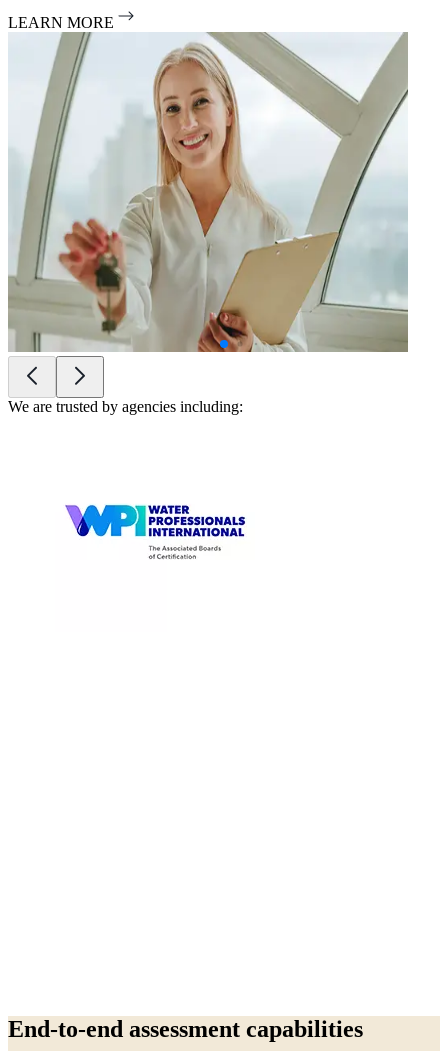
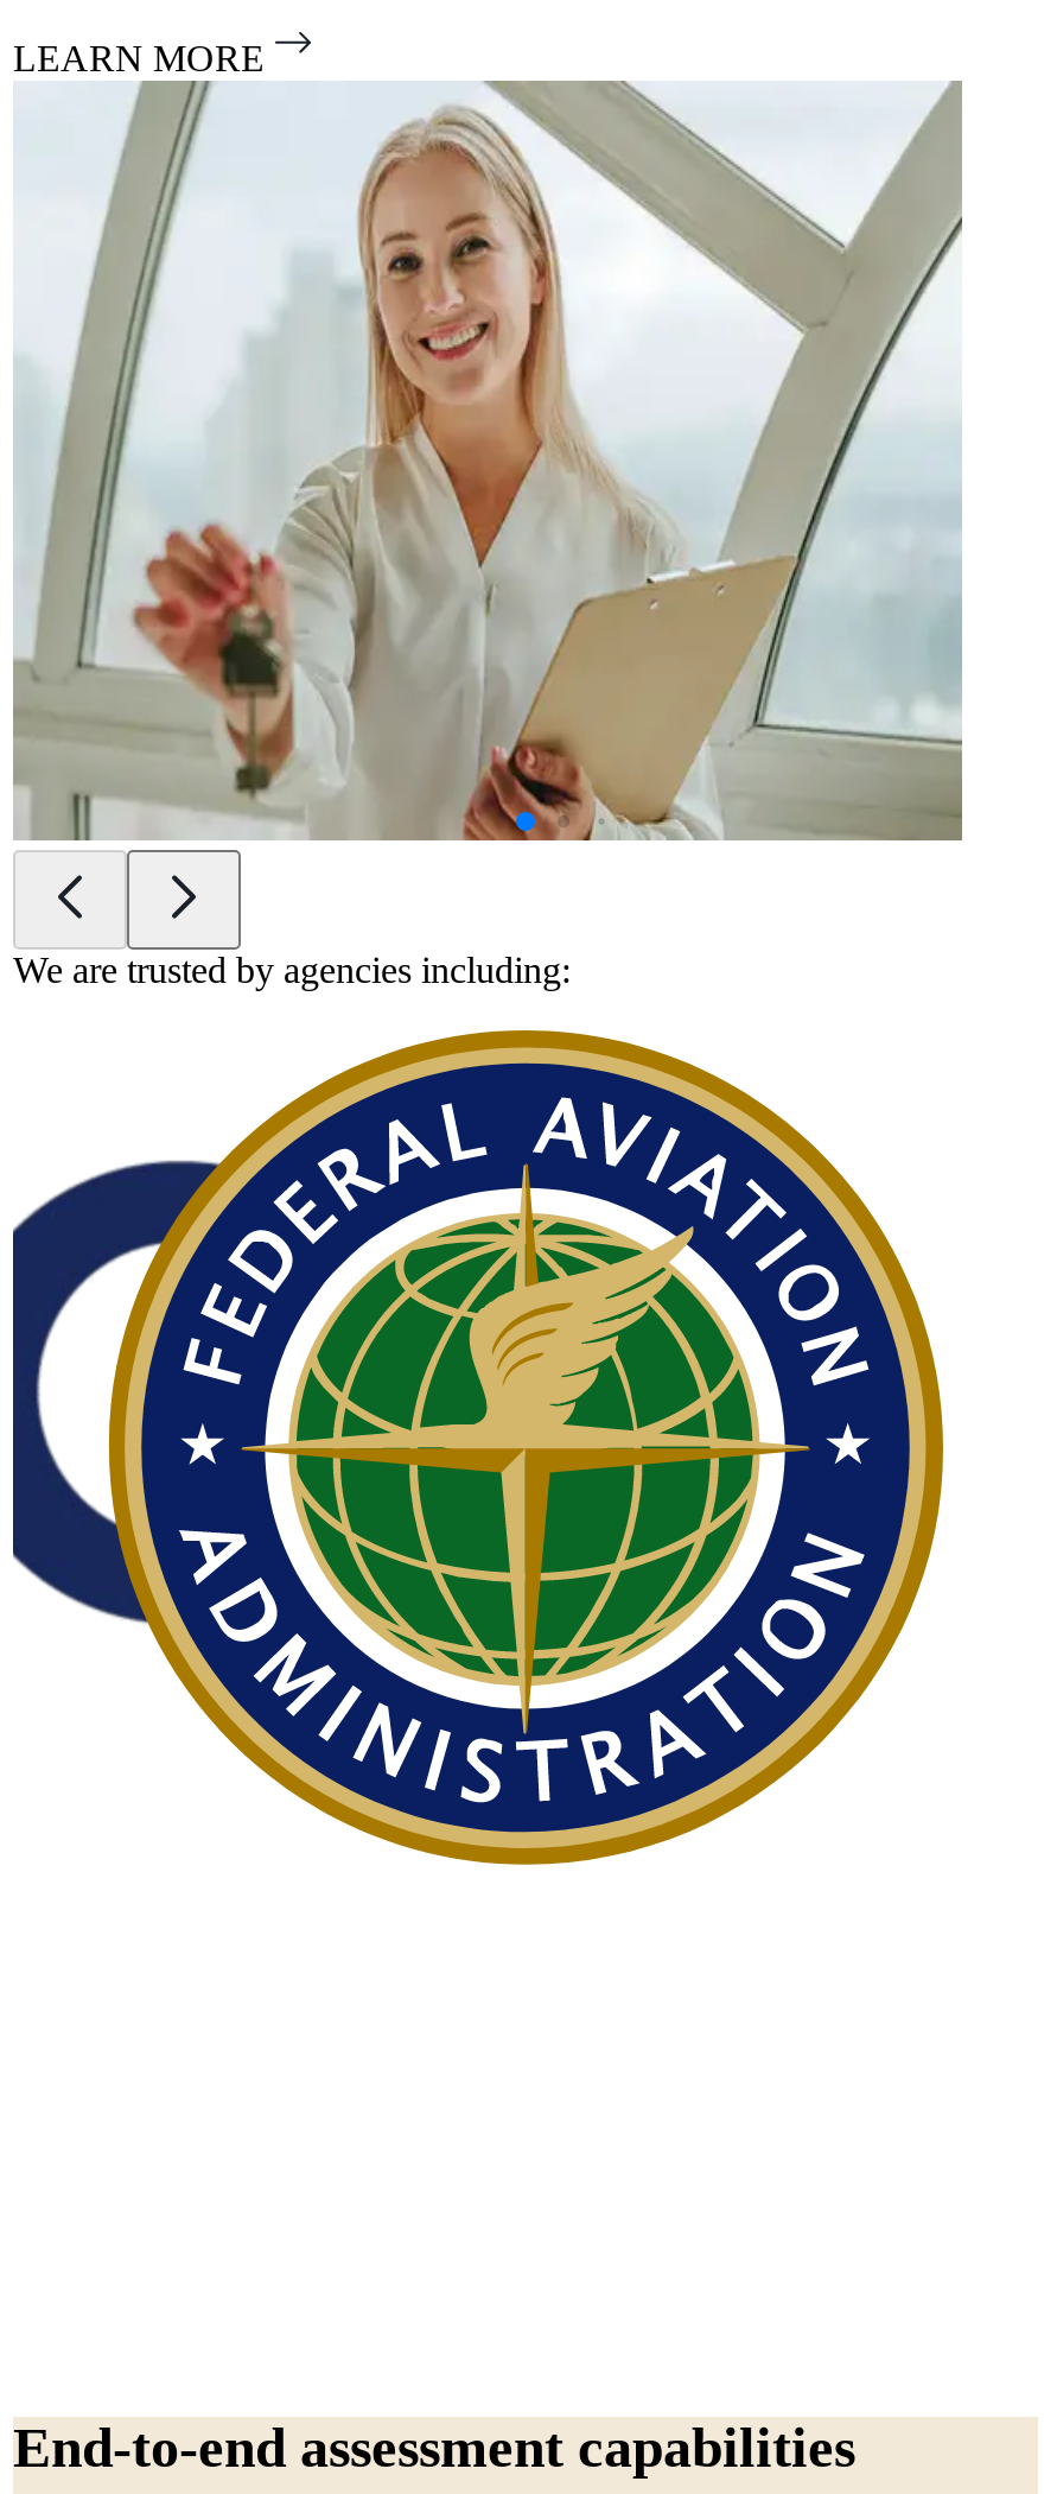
none -> [11,1028,945,1868] [image]

